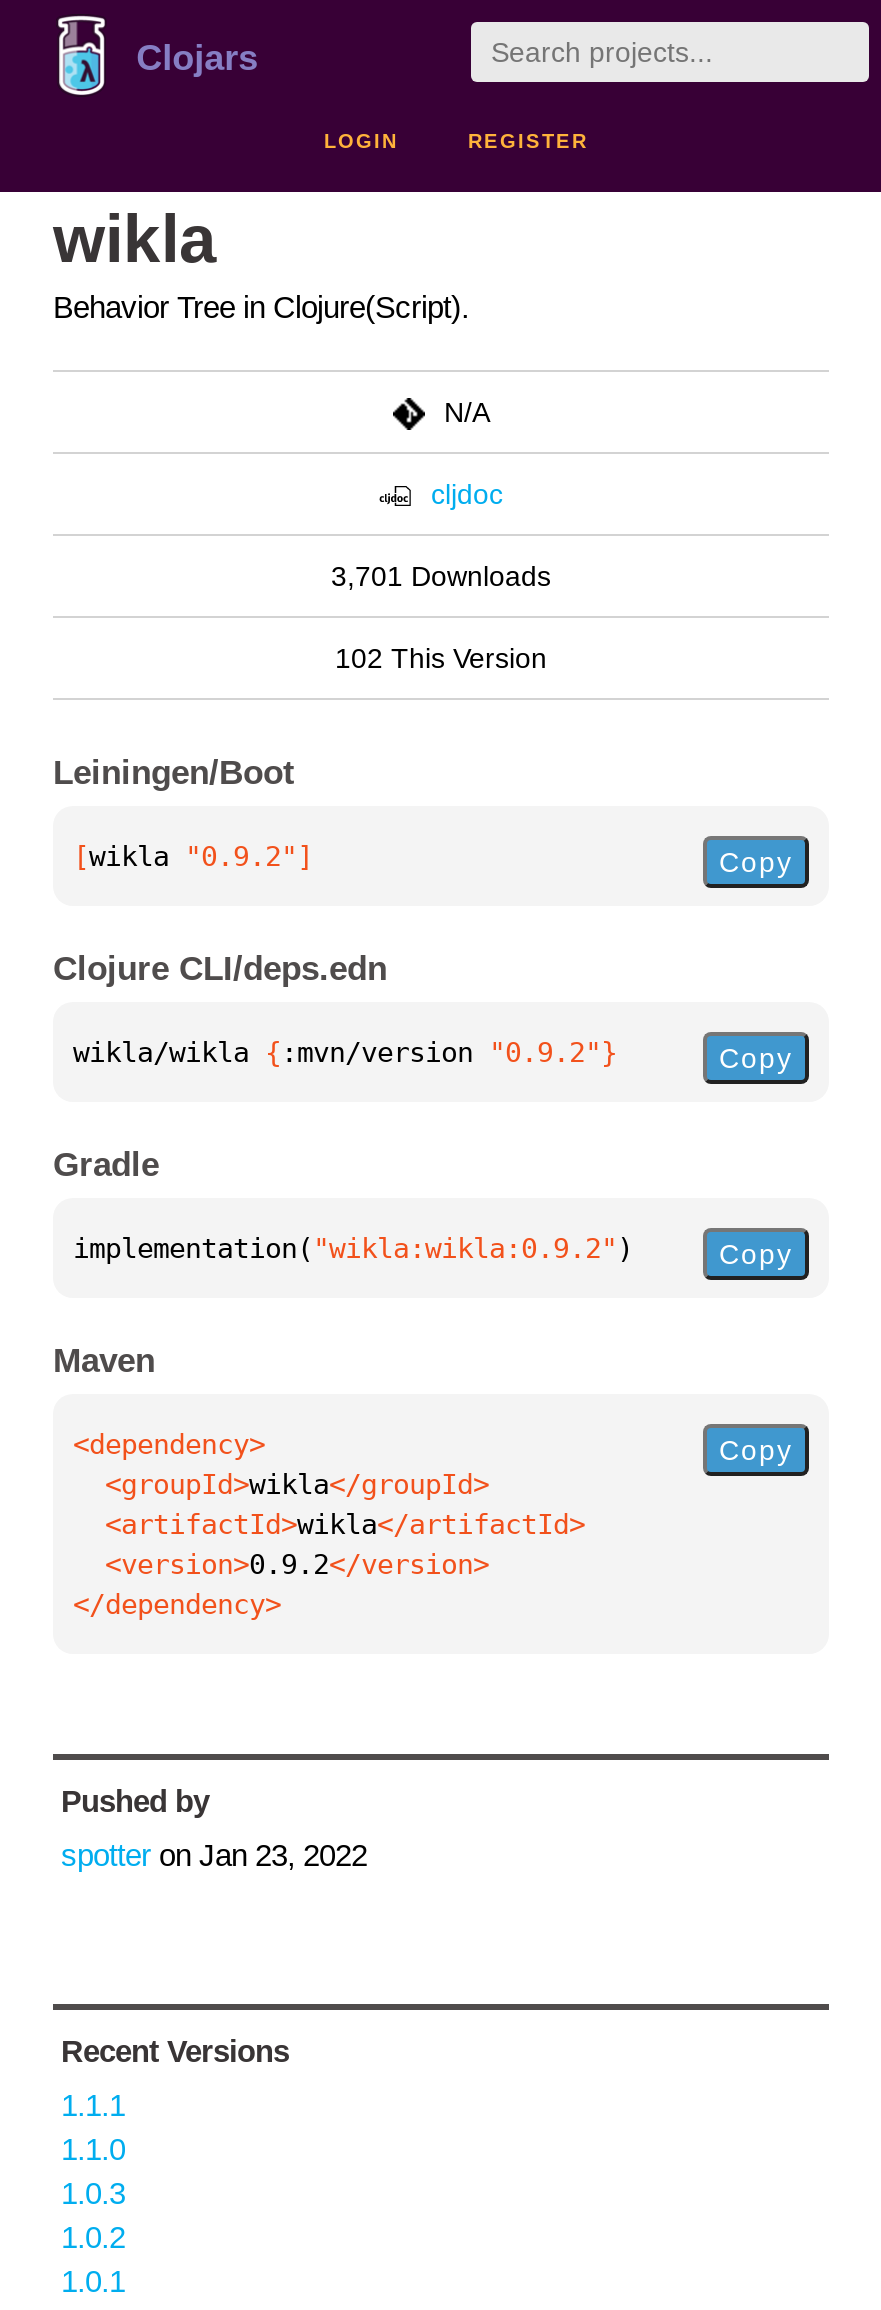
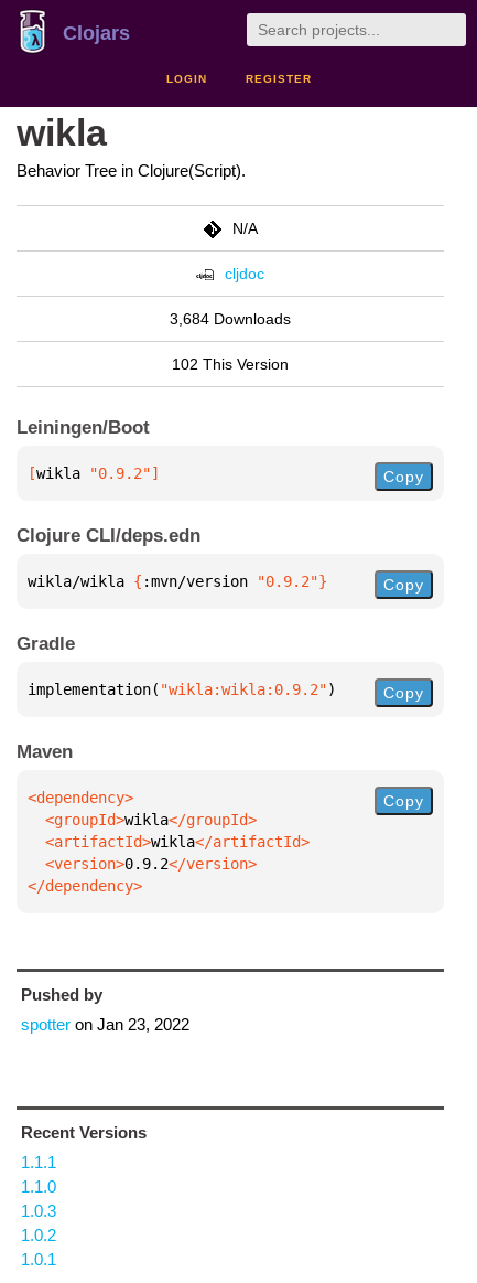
[331,560,551,592] 3,701 Downloads -> [170,310,291,328] 3,684 Downloads

